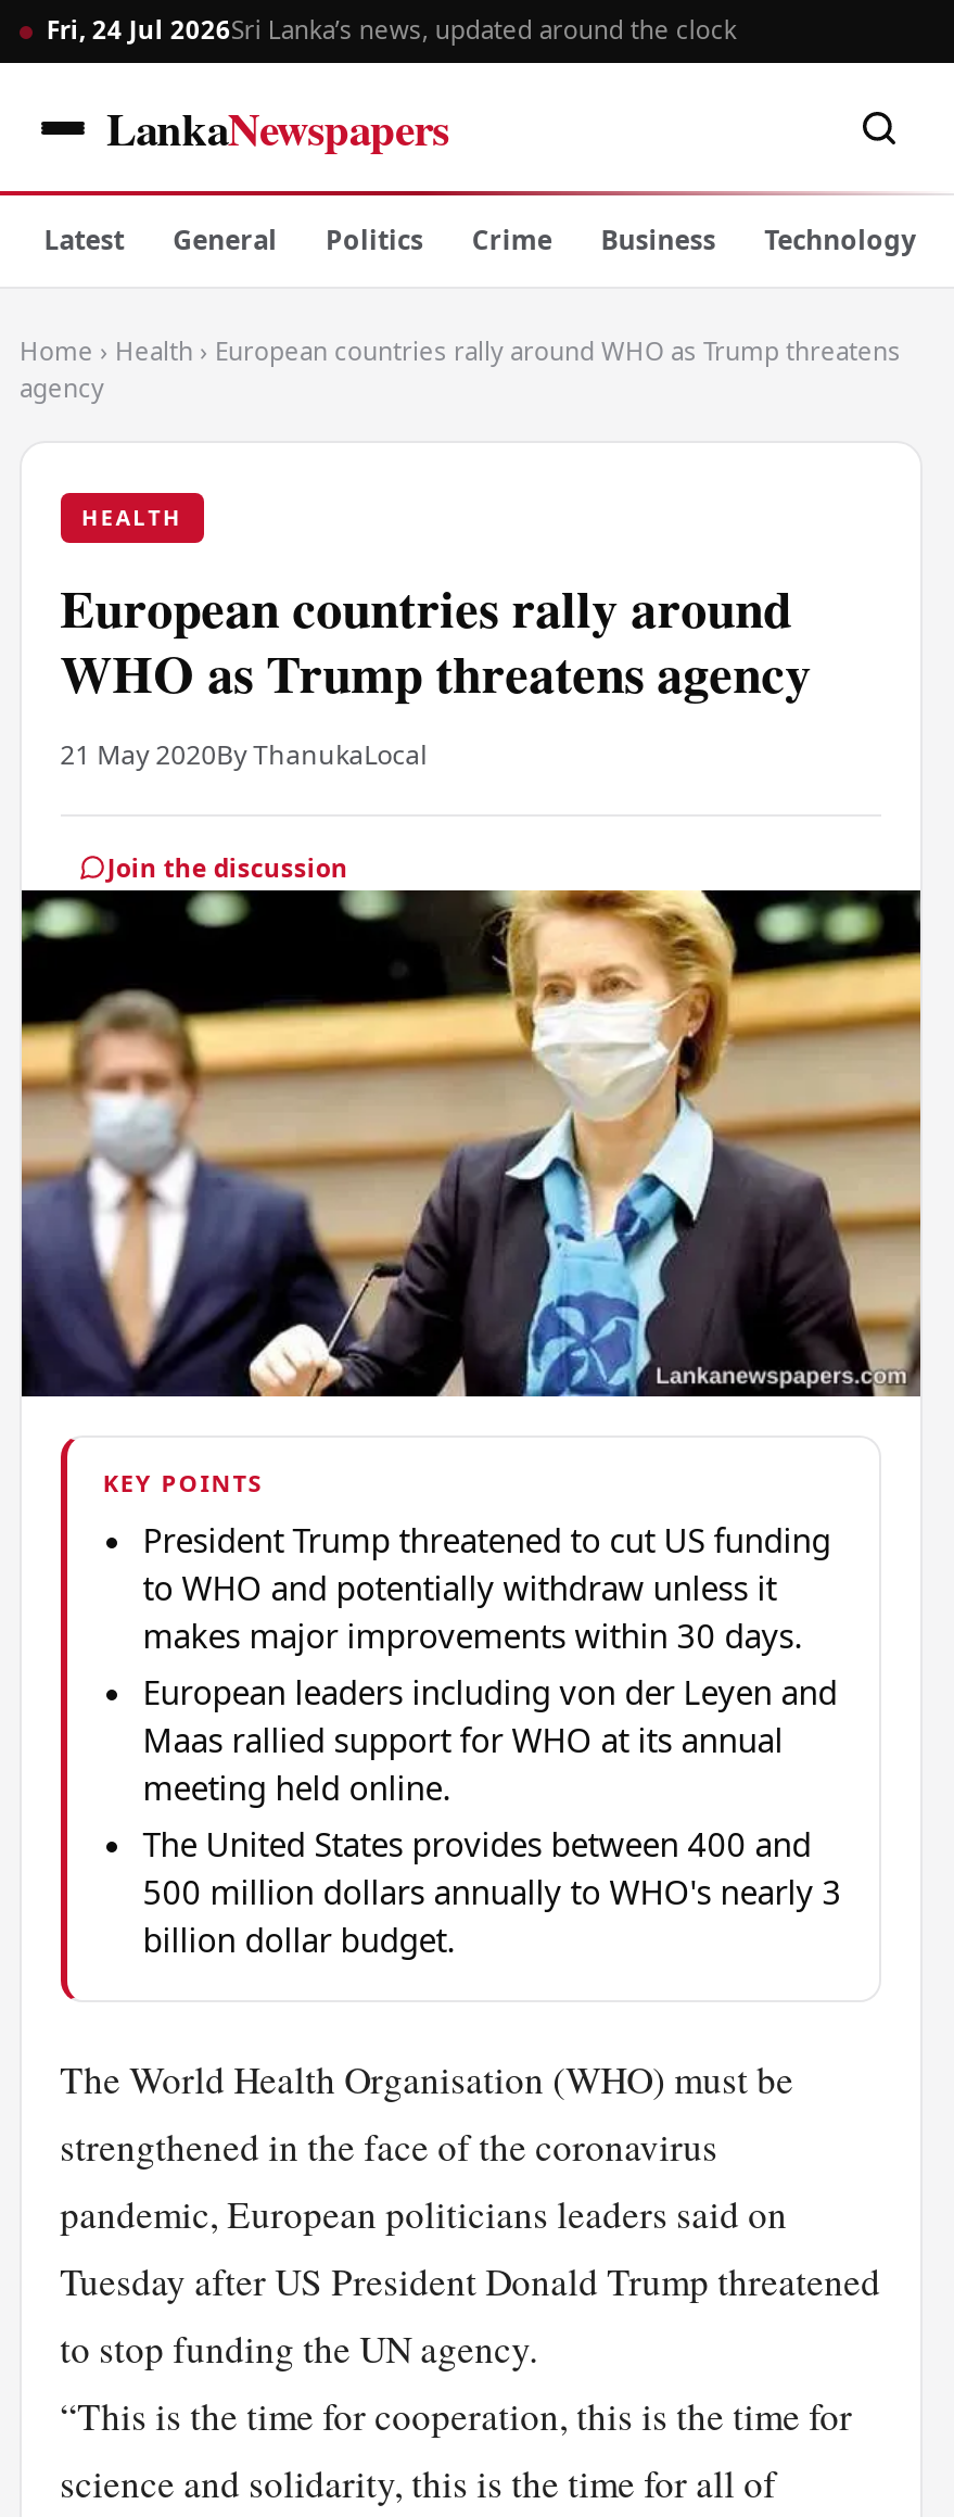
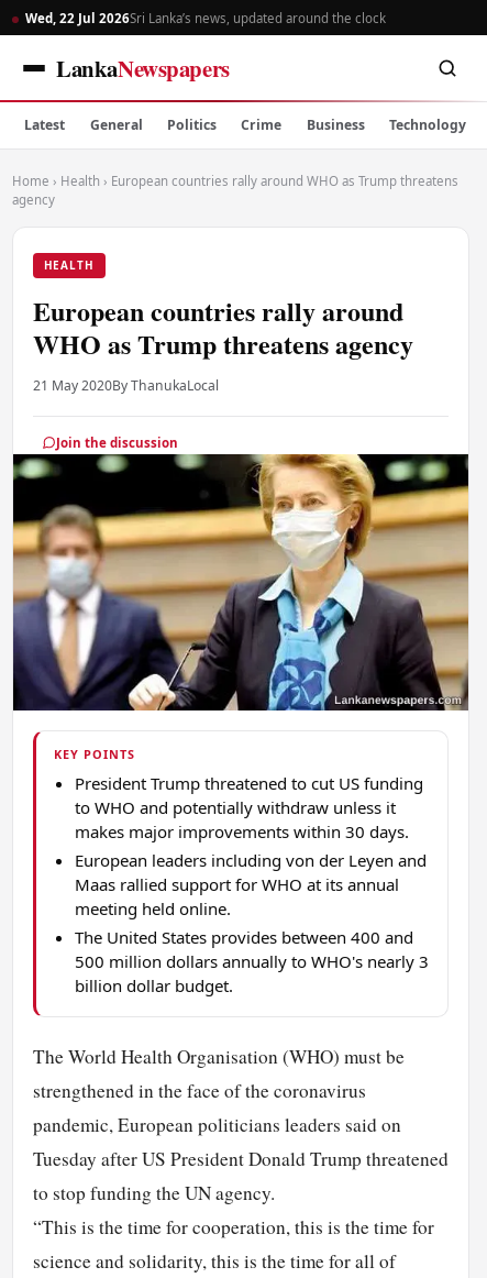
[46,12,737,45] Fri, 24 Jul 2026Sri Lanka’s news, updated around the clock -> [26,9,386,26] Wed, 22 Jul 2026Sri Lanka’s news, updated around the clock

